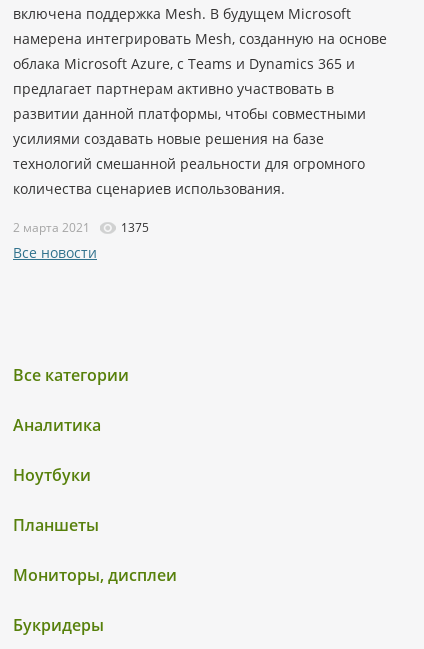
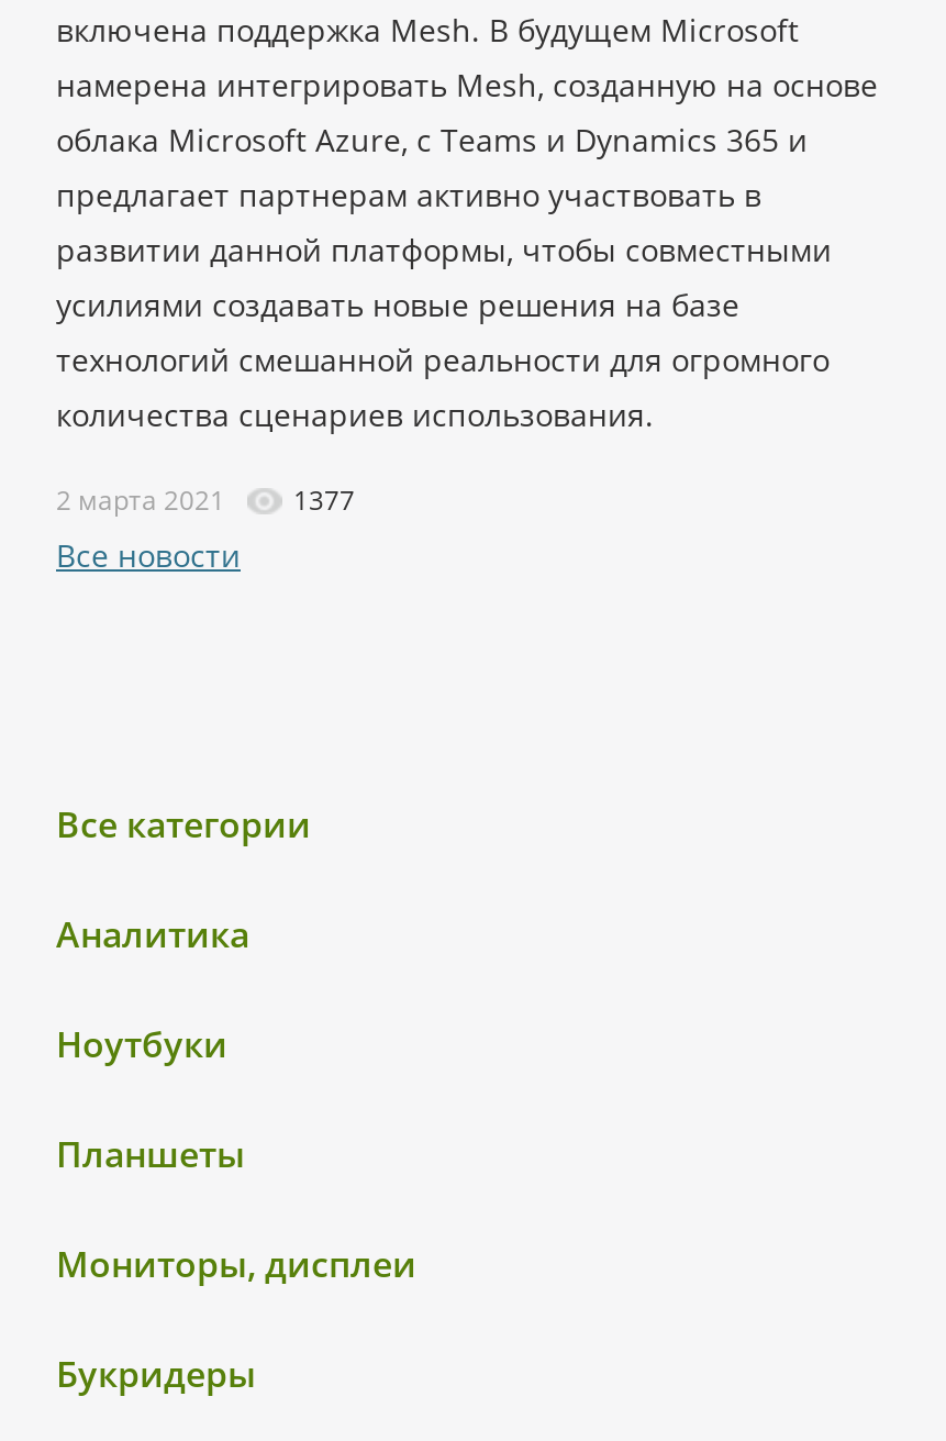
[13,219,149,236] 2 марта 2021 1375 -> [56,481,355,519] 2 марта 2021 1377

